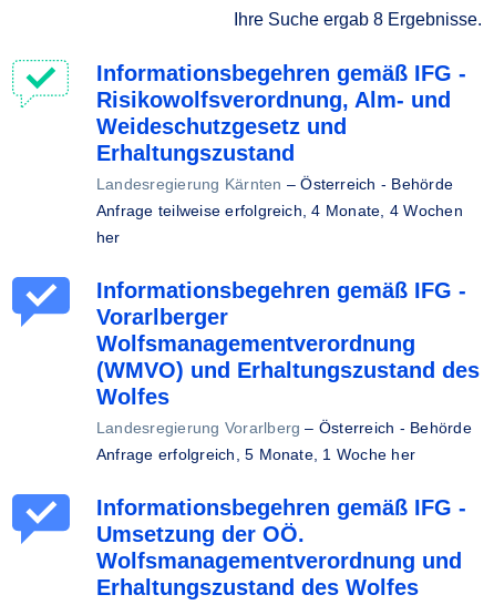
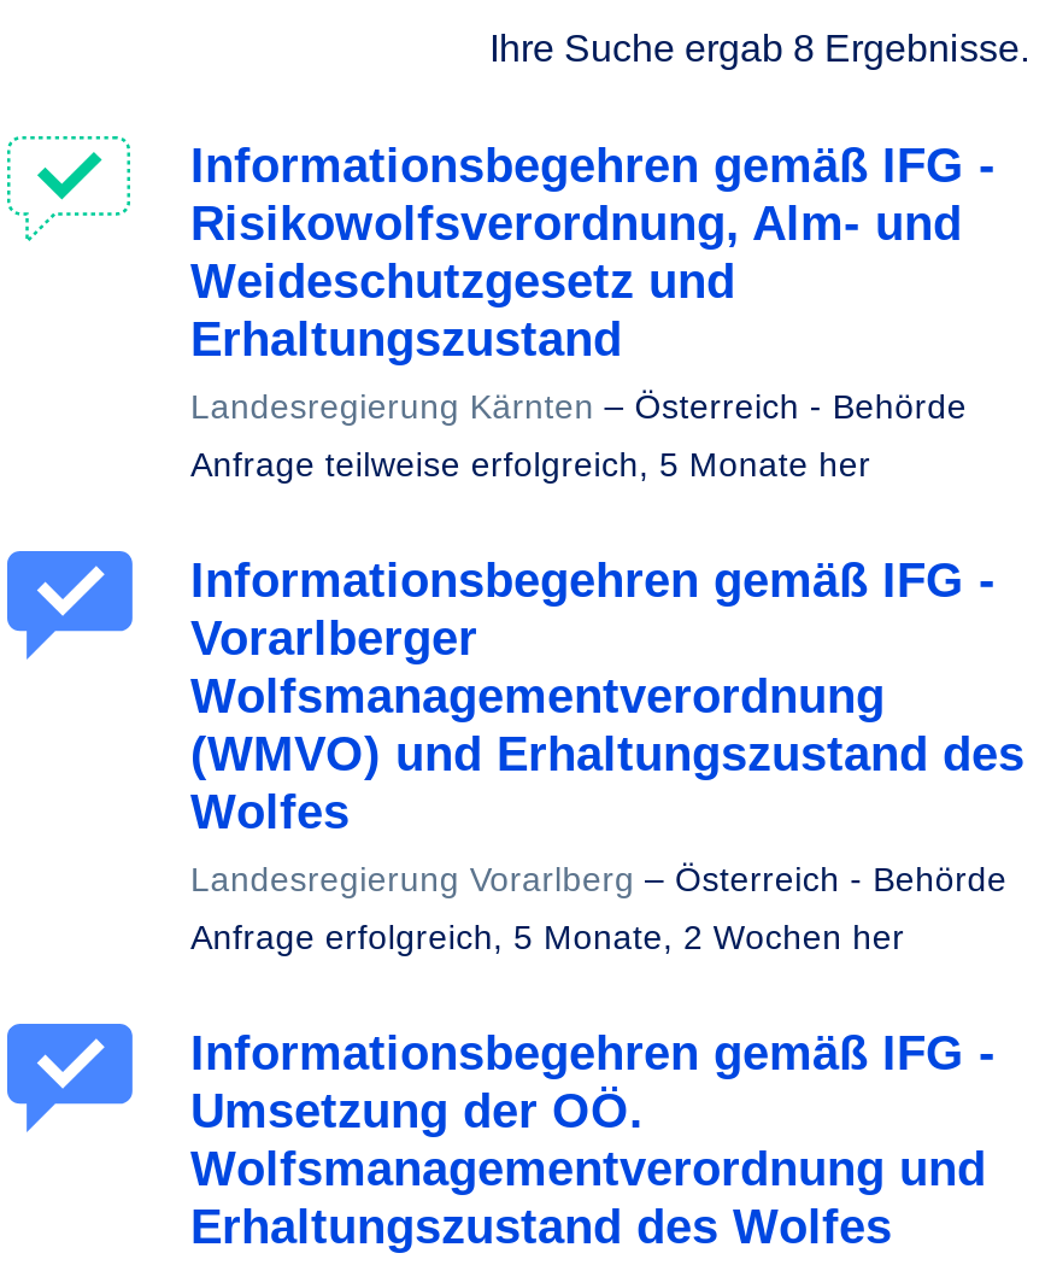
[96,202,463,246] Anfrage teilweise erfolgreich, 4 Monate, 4 Wochen | her -> [190,445,871,484] Anfrage teilweise erfolgreich, 5 Monate her
[96,445,415,463] Anfrage erfolgreich, 5 Monate, 1 Woche her -> [190,918,905,956] Anfrage erfolgreich, 5 Monate, 2 Wochen her

